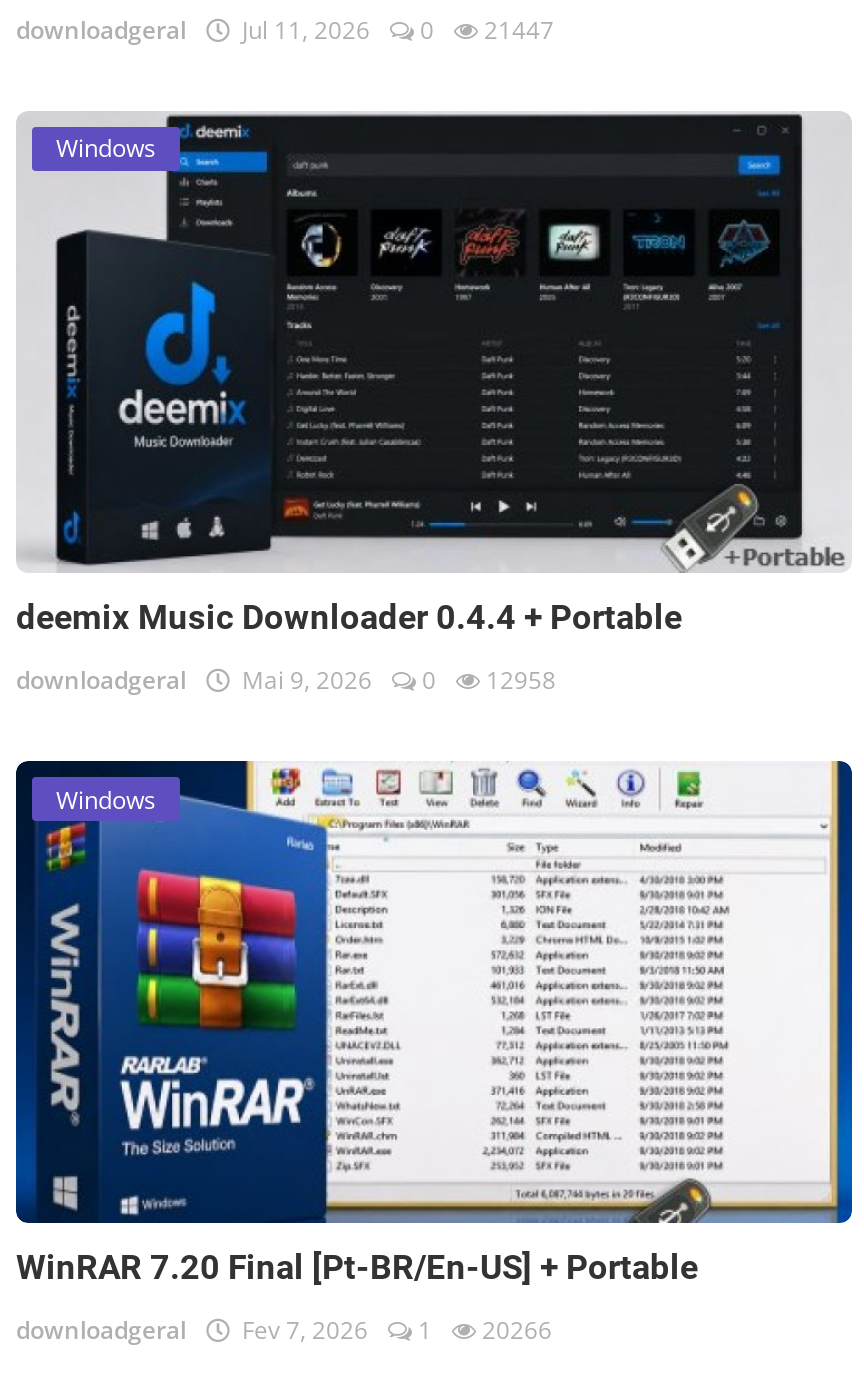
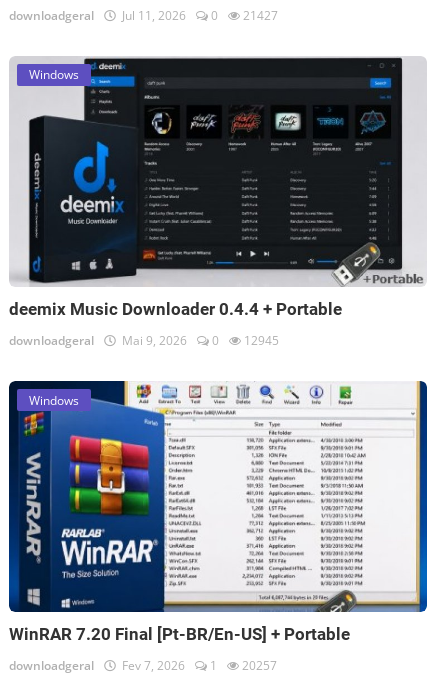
[16,13,554,47] downloadgeral Jul 11, 2026 0 21447 -> [9,7,278,24] downloadgeral Jul 11, 2026 0 21427
[16,663,556,697] downloadgeral Mai 9, 2026 0 12958 -> [9,332,279,349] downloadgeral Mai 9, 2026 0 12945
[16,1314,552,1348] downloadgeral Fev 7, 2026 1 20266 -> [9,657,277,674] downloadgeral Fev 7, 2026 1 20257

